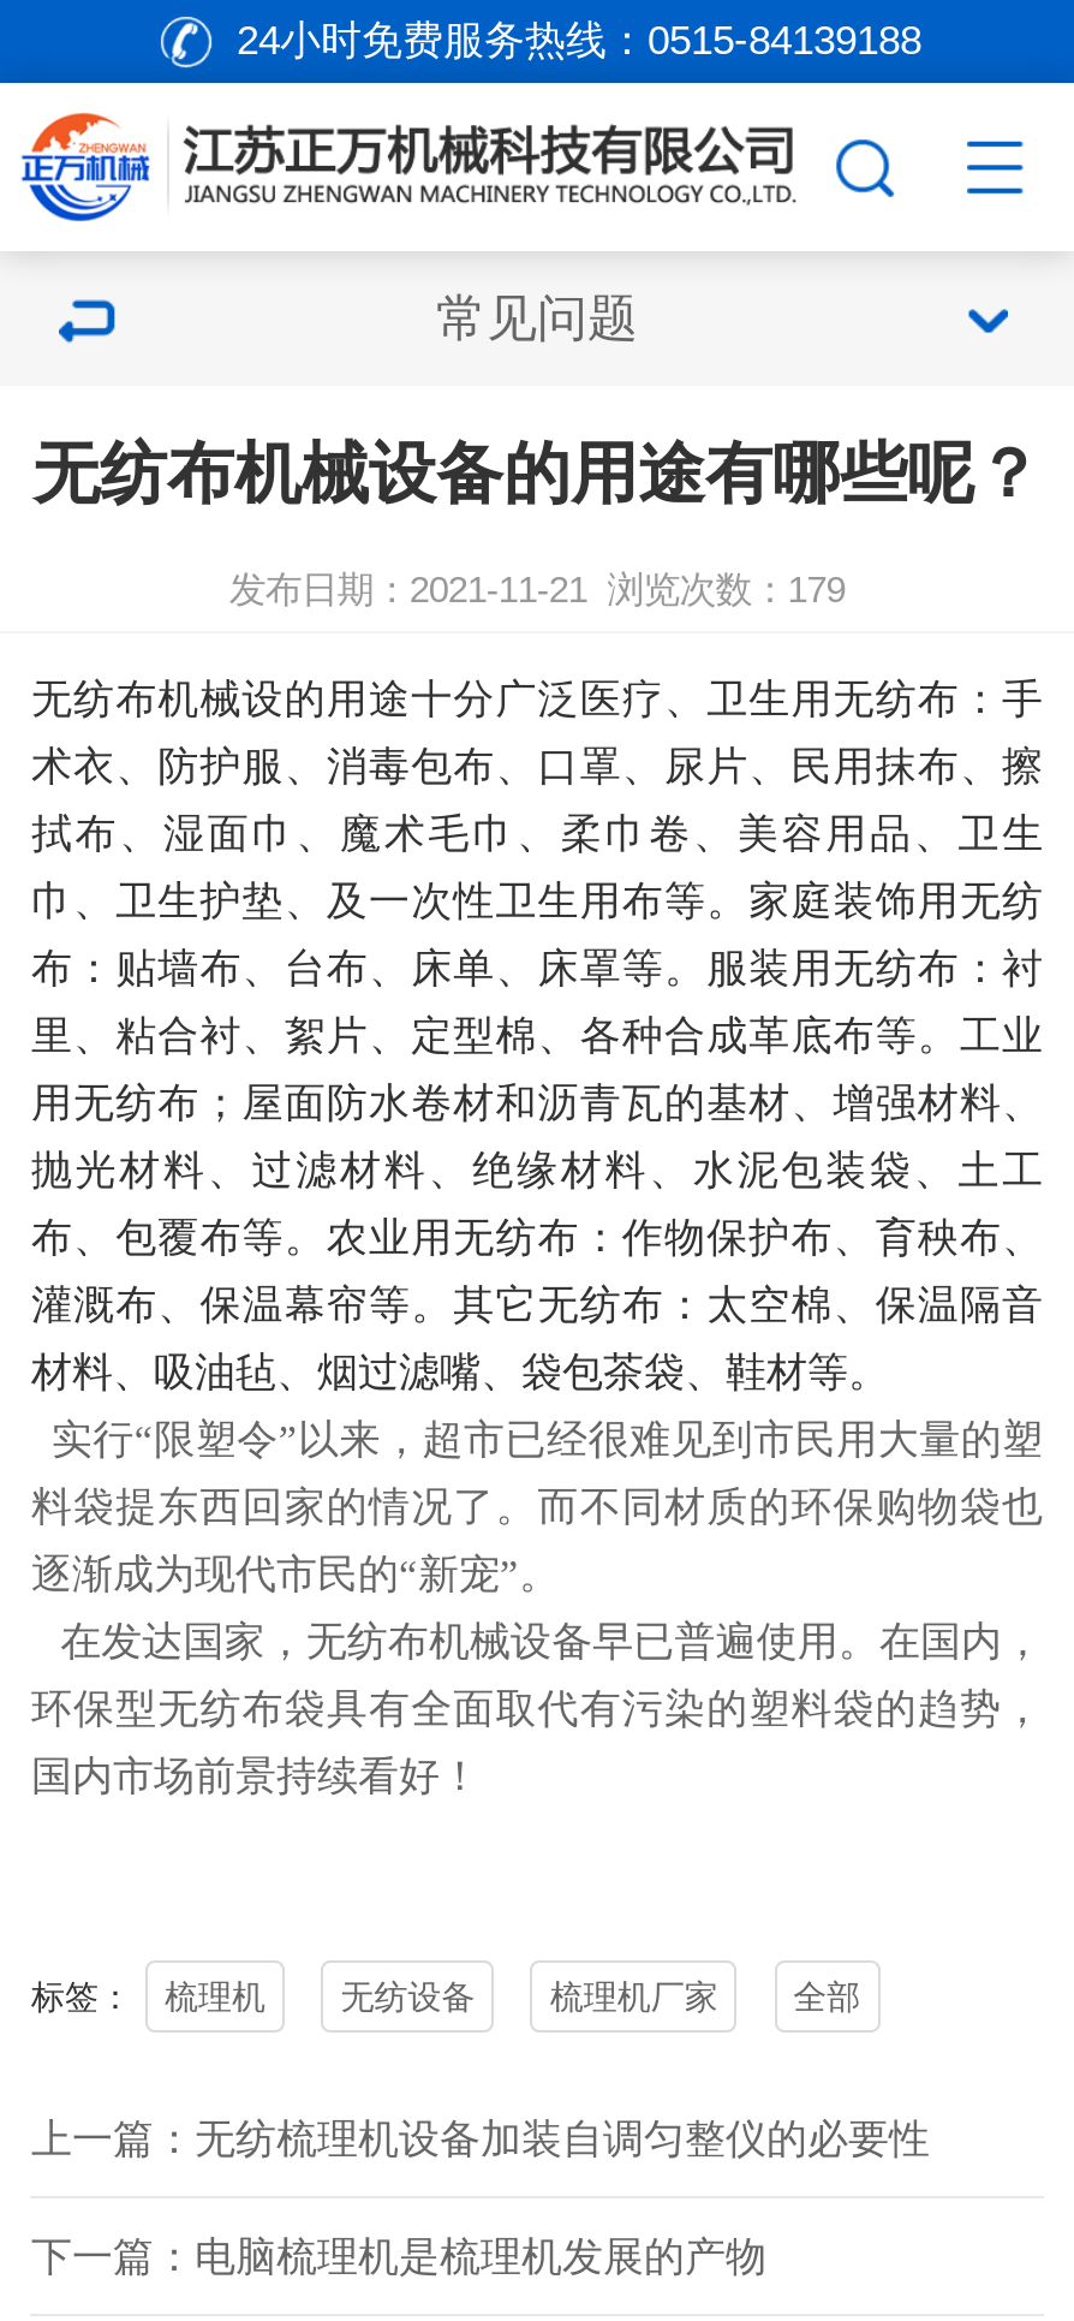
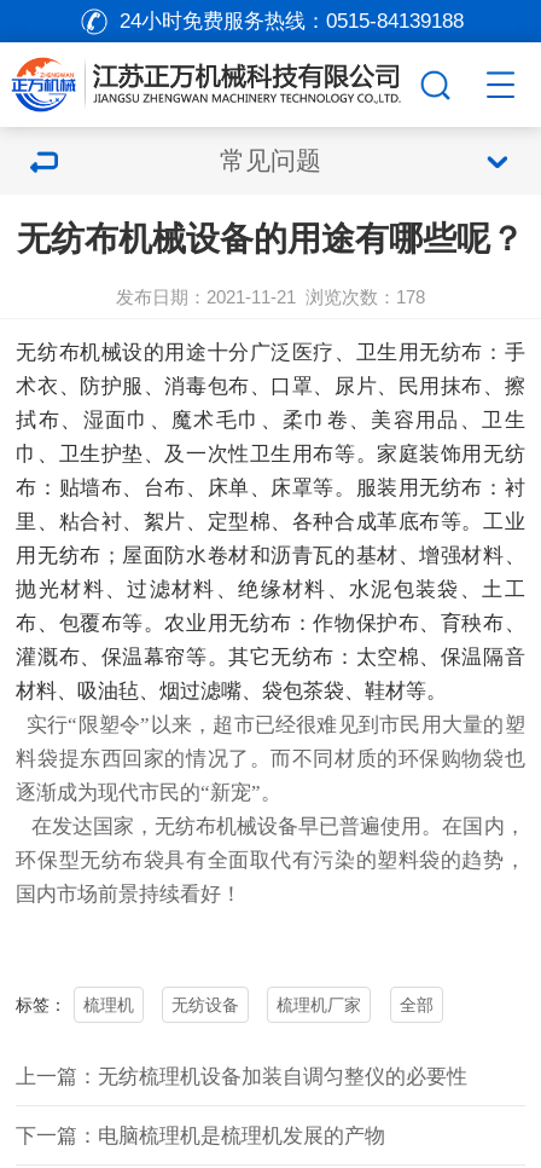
[229,569,845,609] 发布日期：2021-11-21 浏览次数：179 -> [116,287,425,307] 发布日期：2021-11-21 浏览次数：178

